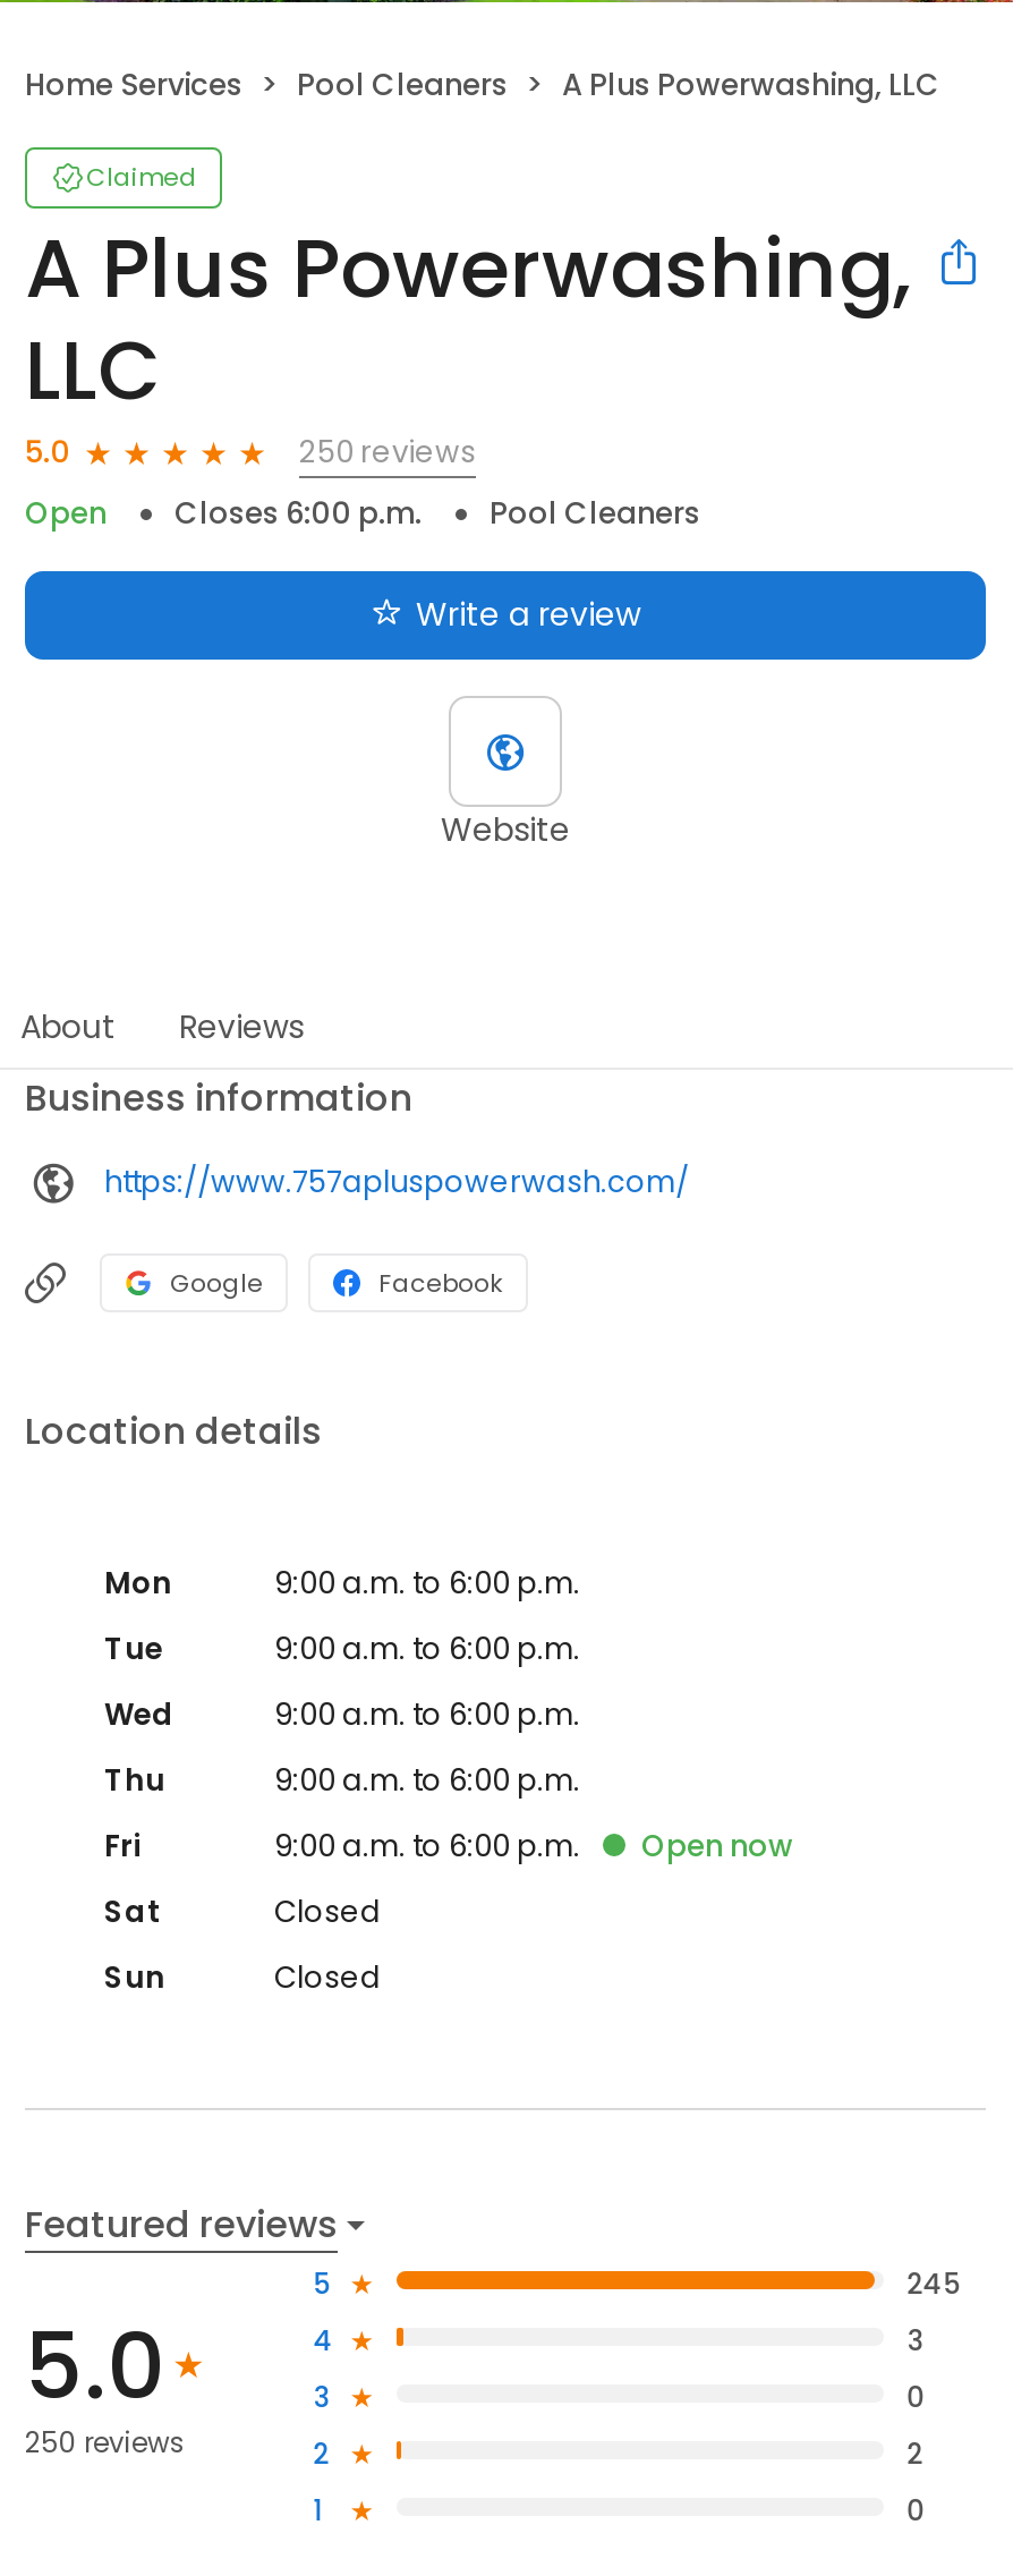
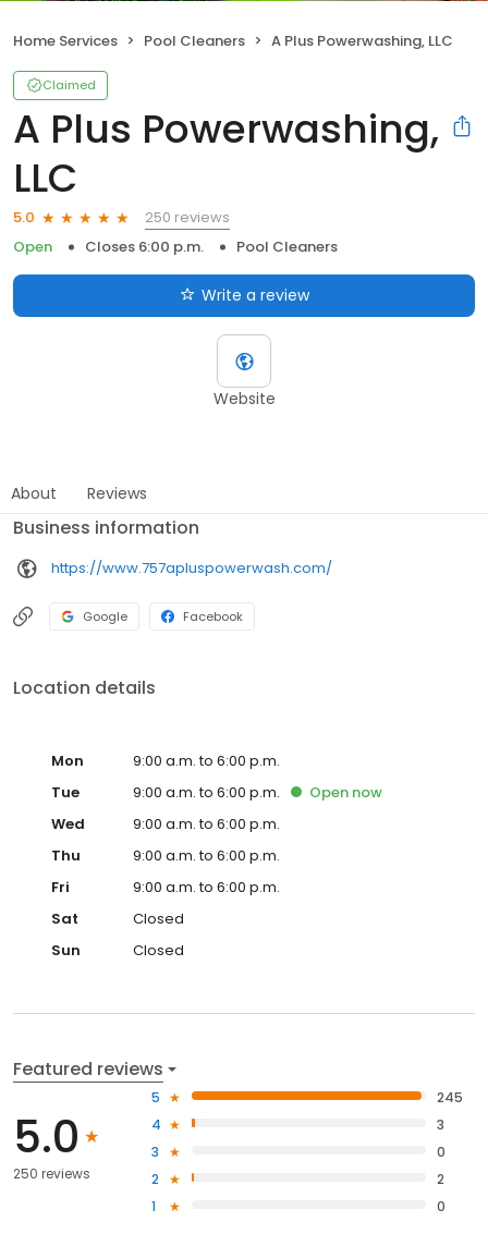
moved [641,1824,793,1867] -> [309,782,382,803]: Open now

